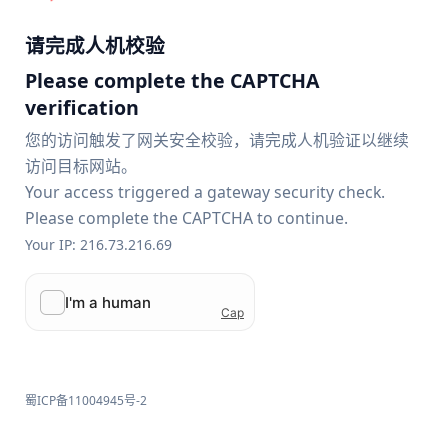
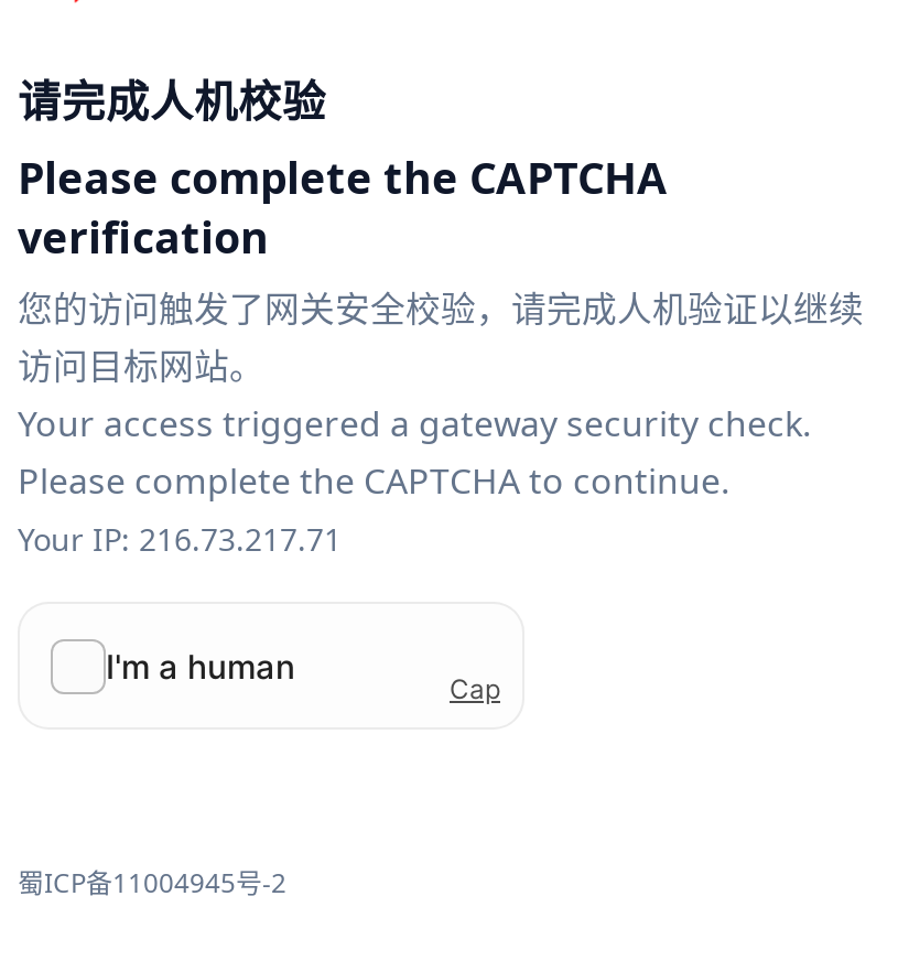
[25,235,172,254] Your IP: 216.73.216.69 -> [18,518,342,560] Your IP: 216.73.217.71

